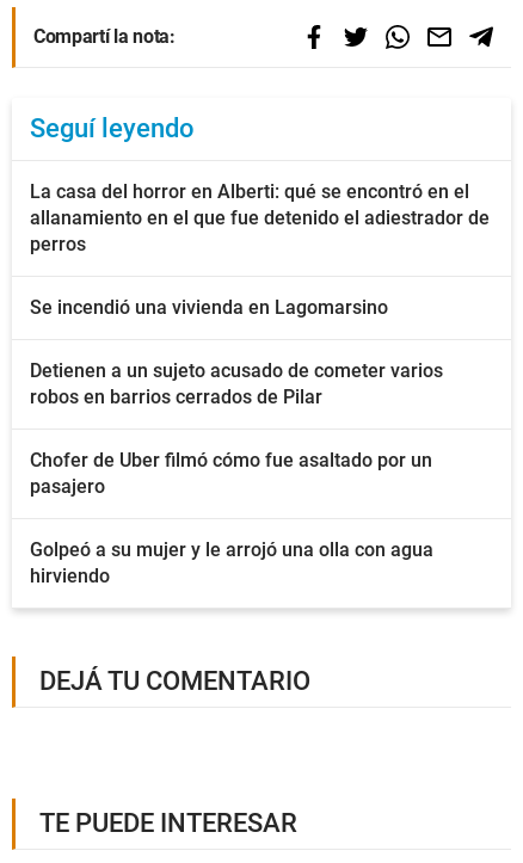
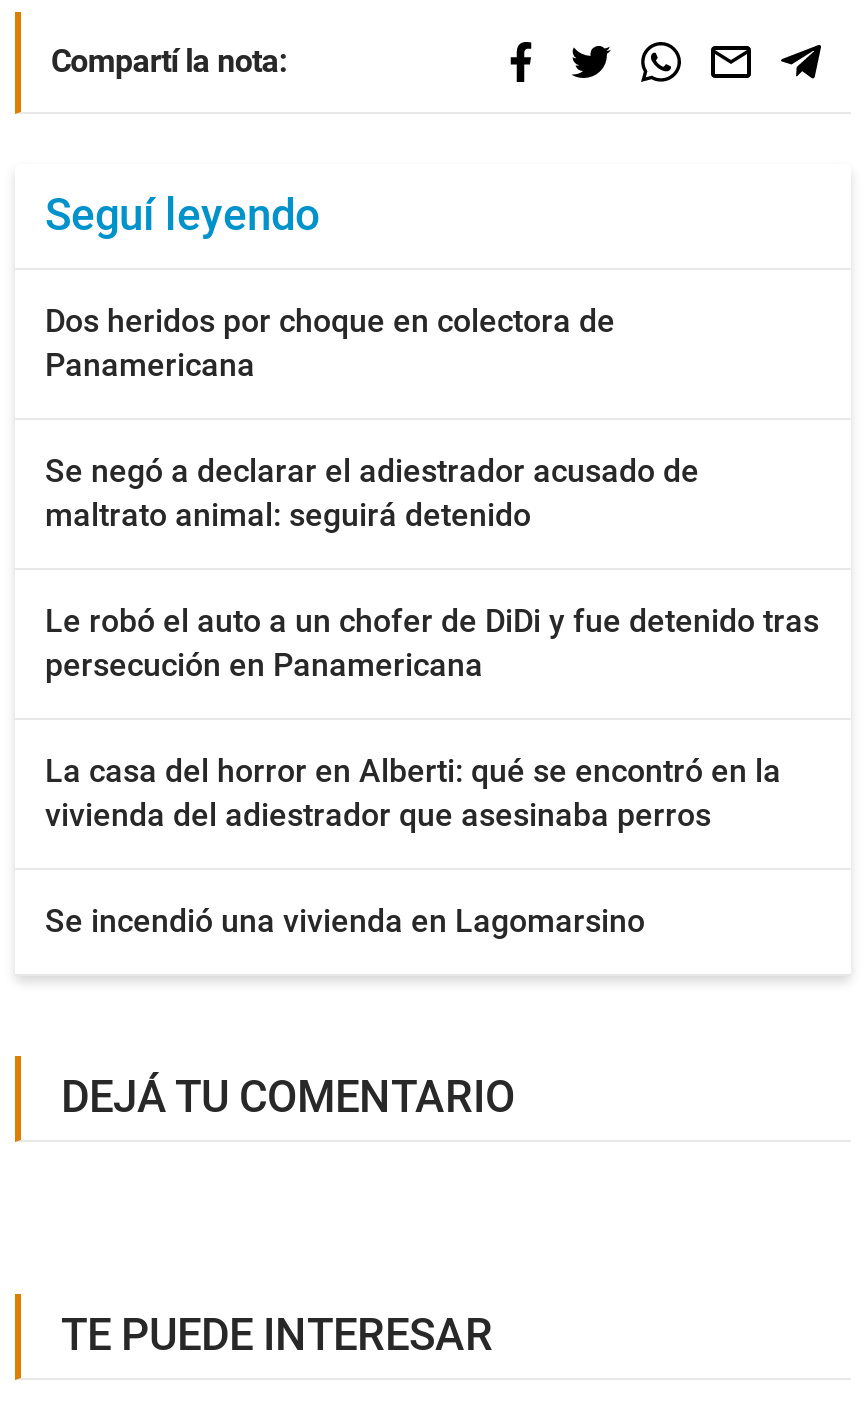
[30,180,490,255] La casa del horror en Alberti: qué se encontró en el | allanamiento en el que fue detenido el adiestrador de | perros -> [45,302,819,834] Dos heridos por choque en colectora de | Panamericana | Se negó a declarar el adiestrador acusado de | maltrato animal: seguirá detenido | Le robó el auto a un chofer de DiDi y fue detenido tras | persecución en Panamericana | La casa del horror en Alberti: qué se encontró en la | vivienda del adiestrador que asesinaba perros
moved [30,296,388,319] -> [45,902,645,940]: Se incendió una vivienda en Lagomarsino
[30,359,443,587] Detienen a un sujeto acusado de cometer varios | robos en barrios cerrados de Pilar | Chofer de Uber filmó cómo fue asaltado por un | pasajero | Golpeó a su mujer y le arrojó una olla con agua | hirviendo -> none

